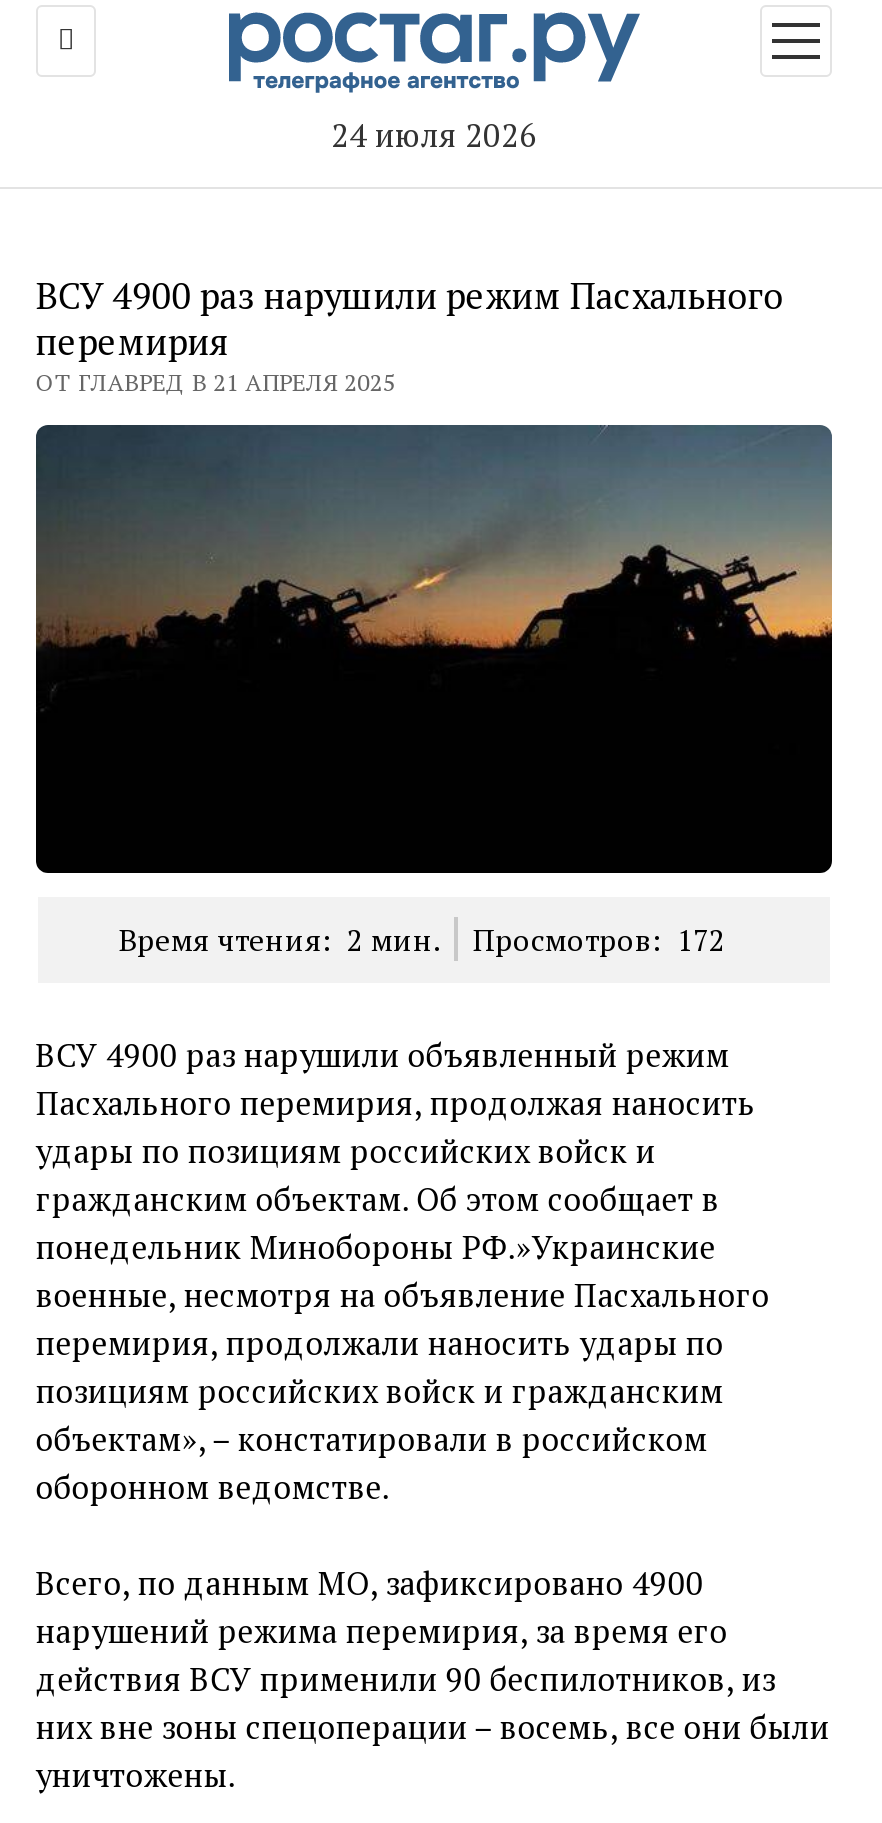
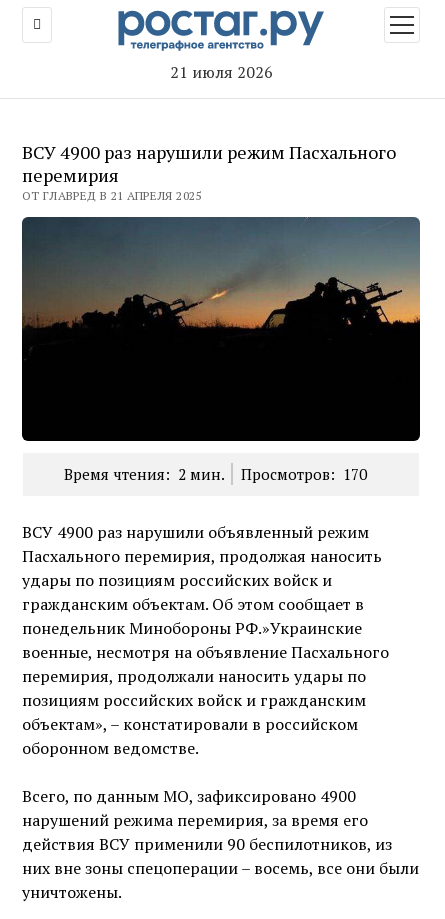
[331,113,537,157] 24 июля 2026 -> [169,61,272,83] 21 июля 2026
[119,919,725,959] Время чтения: 2 мин. Просмотров: 172 -> [63,464,366,484] Время чтения: 2 мин. Просмотров: 170

